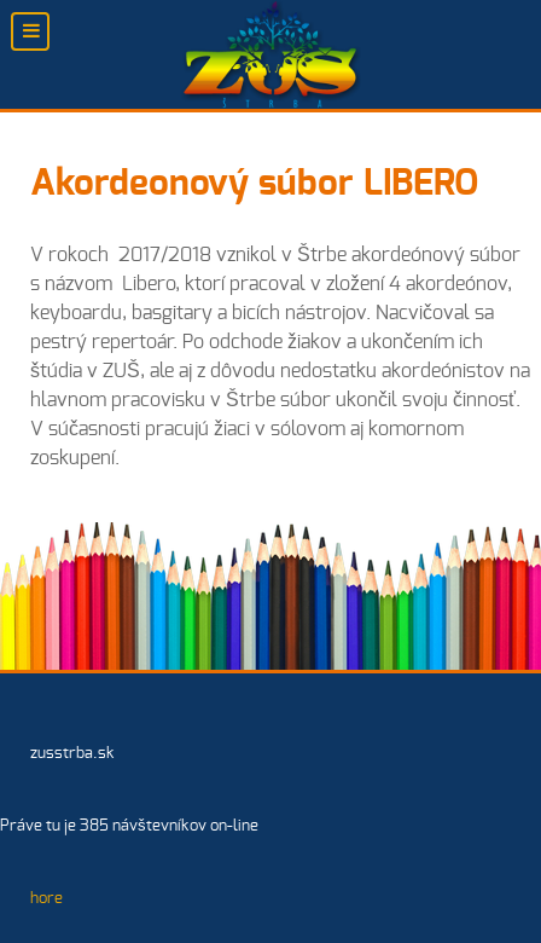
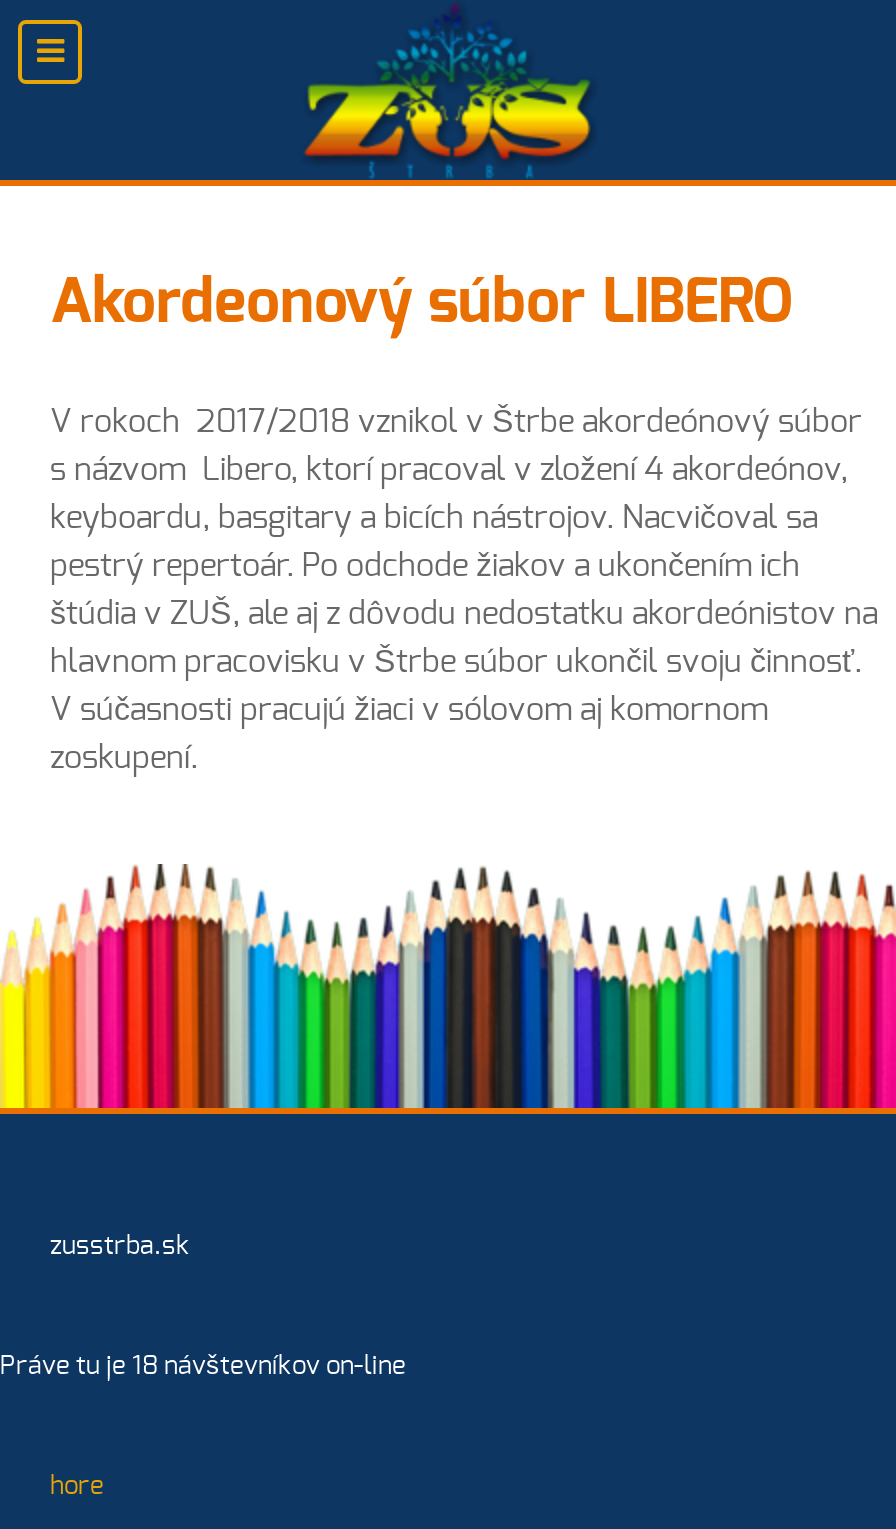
[0,818,258,834] Práve tu je 385 návštevníkov on-line -> [0,1354,406,1380] Práve tu je 18 návštevníkov on-line

